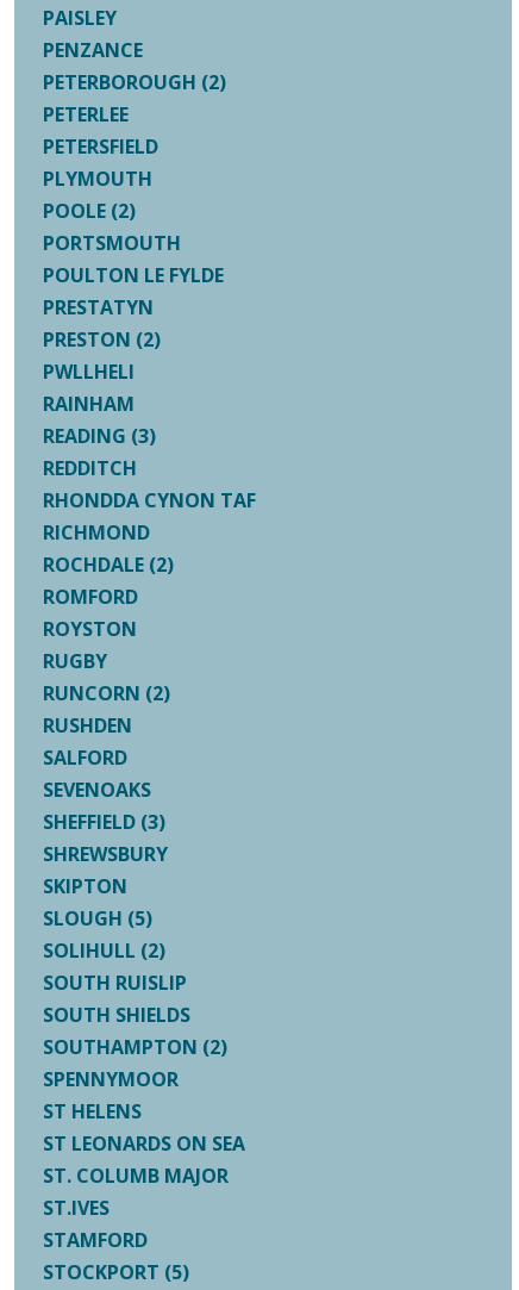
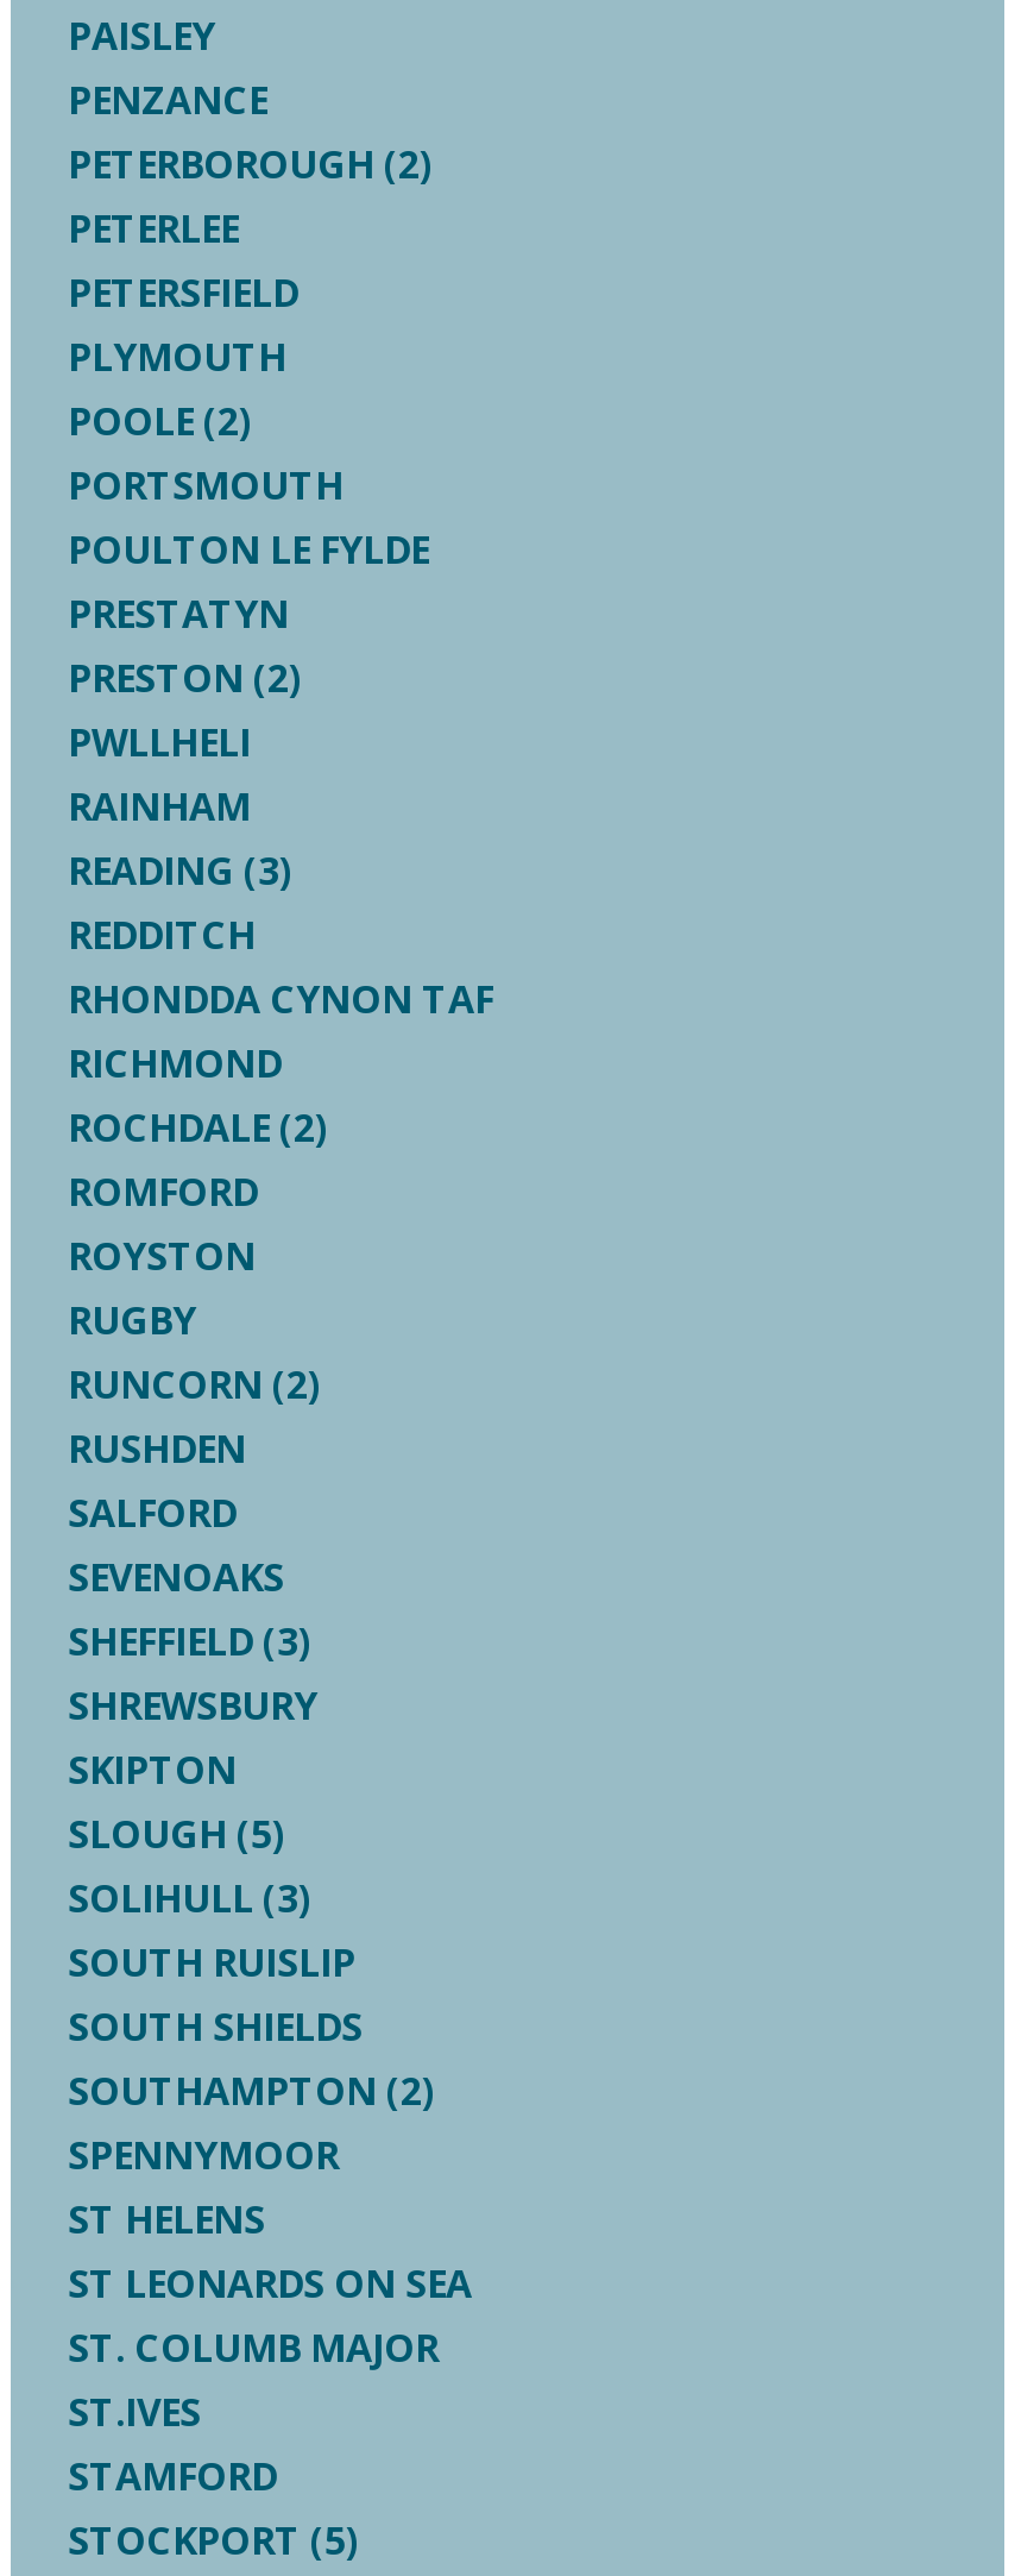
[43,937,165,964] SOLIHULL (2) -> [68,1872,313,1924] SOLIHULL (3)

